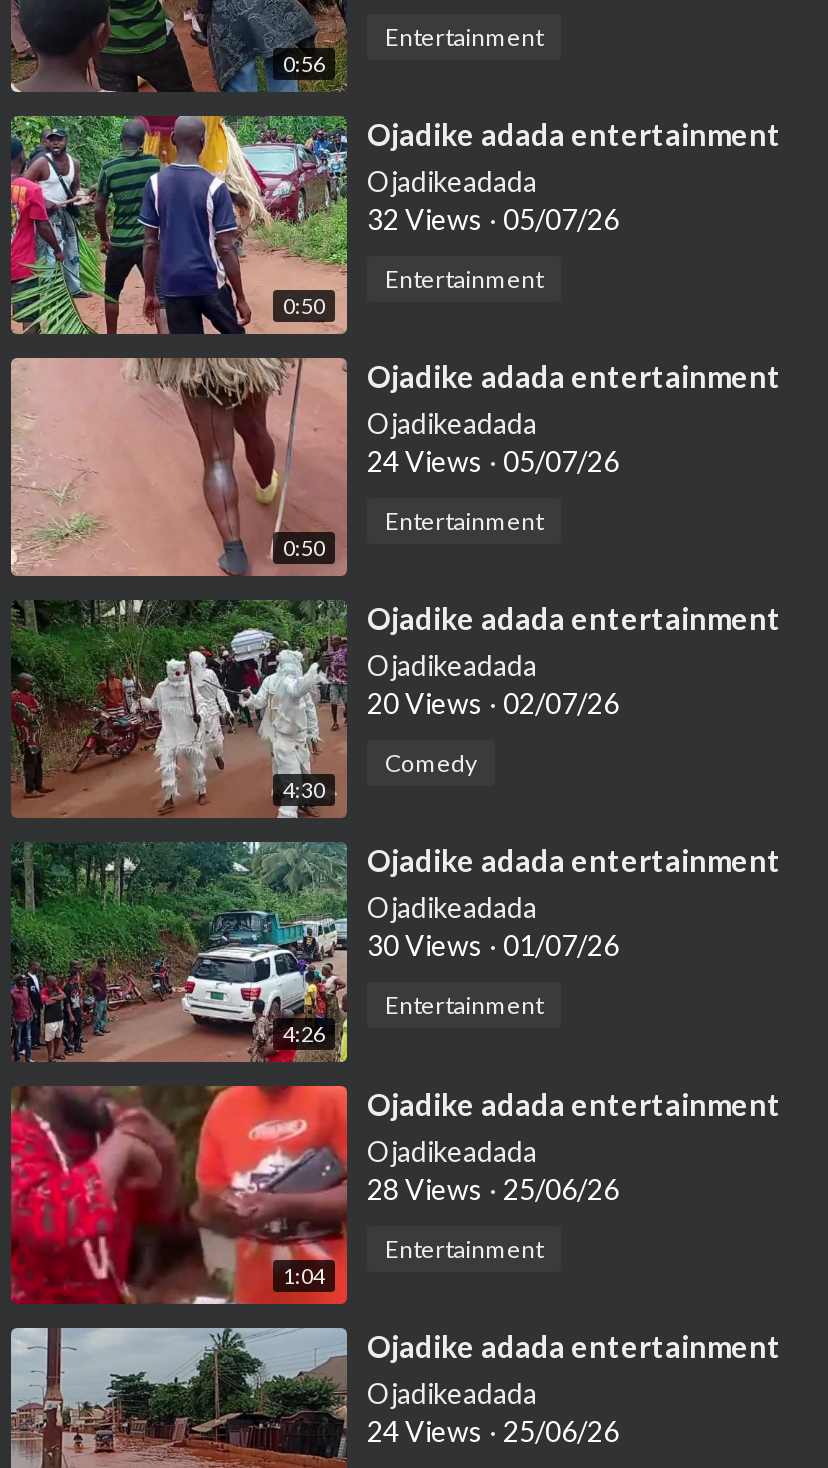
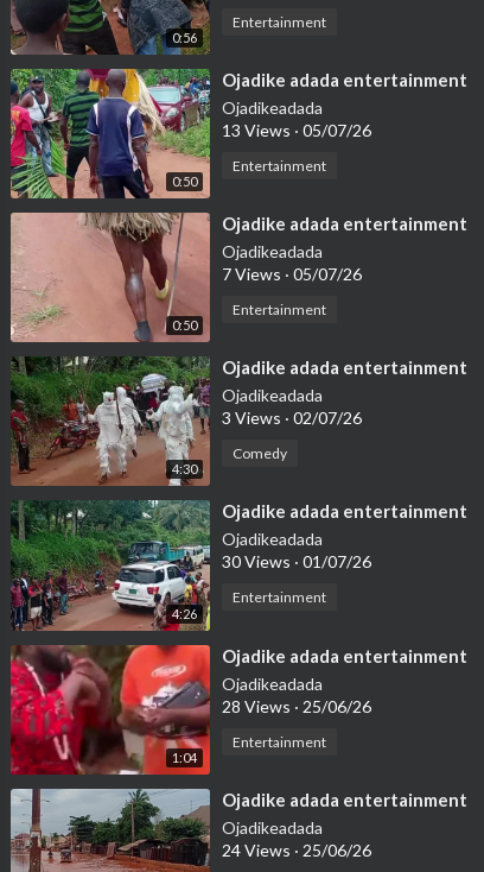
[367,202,619,236] 32 Views · 05/07/26 -> [222,120,371,140] 13 Views · 05/07/26
[367,444,619,478] 24 Views · 05/07/26 -> [222,264,362,284] 7 Views · 05/07/26
[367,687,619,721] 20 Views · 02/07/26 -> [222,408,362,428] 3 Views · 02/07/26

